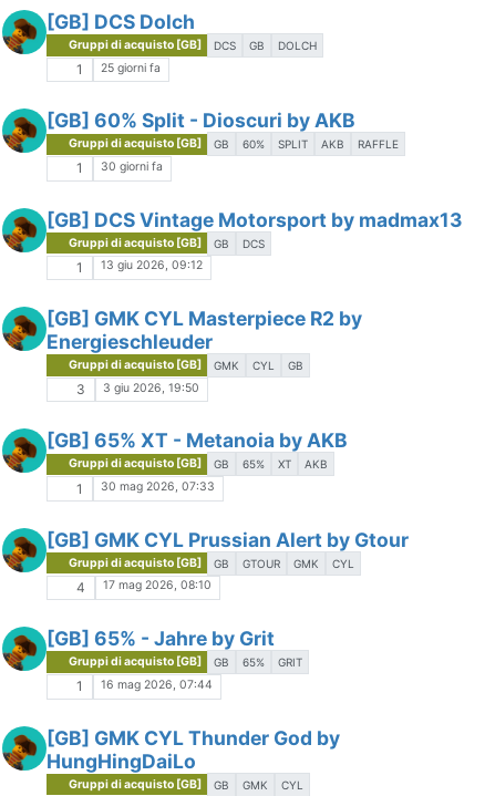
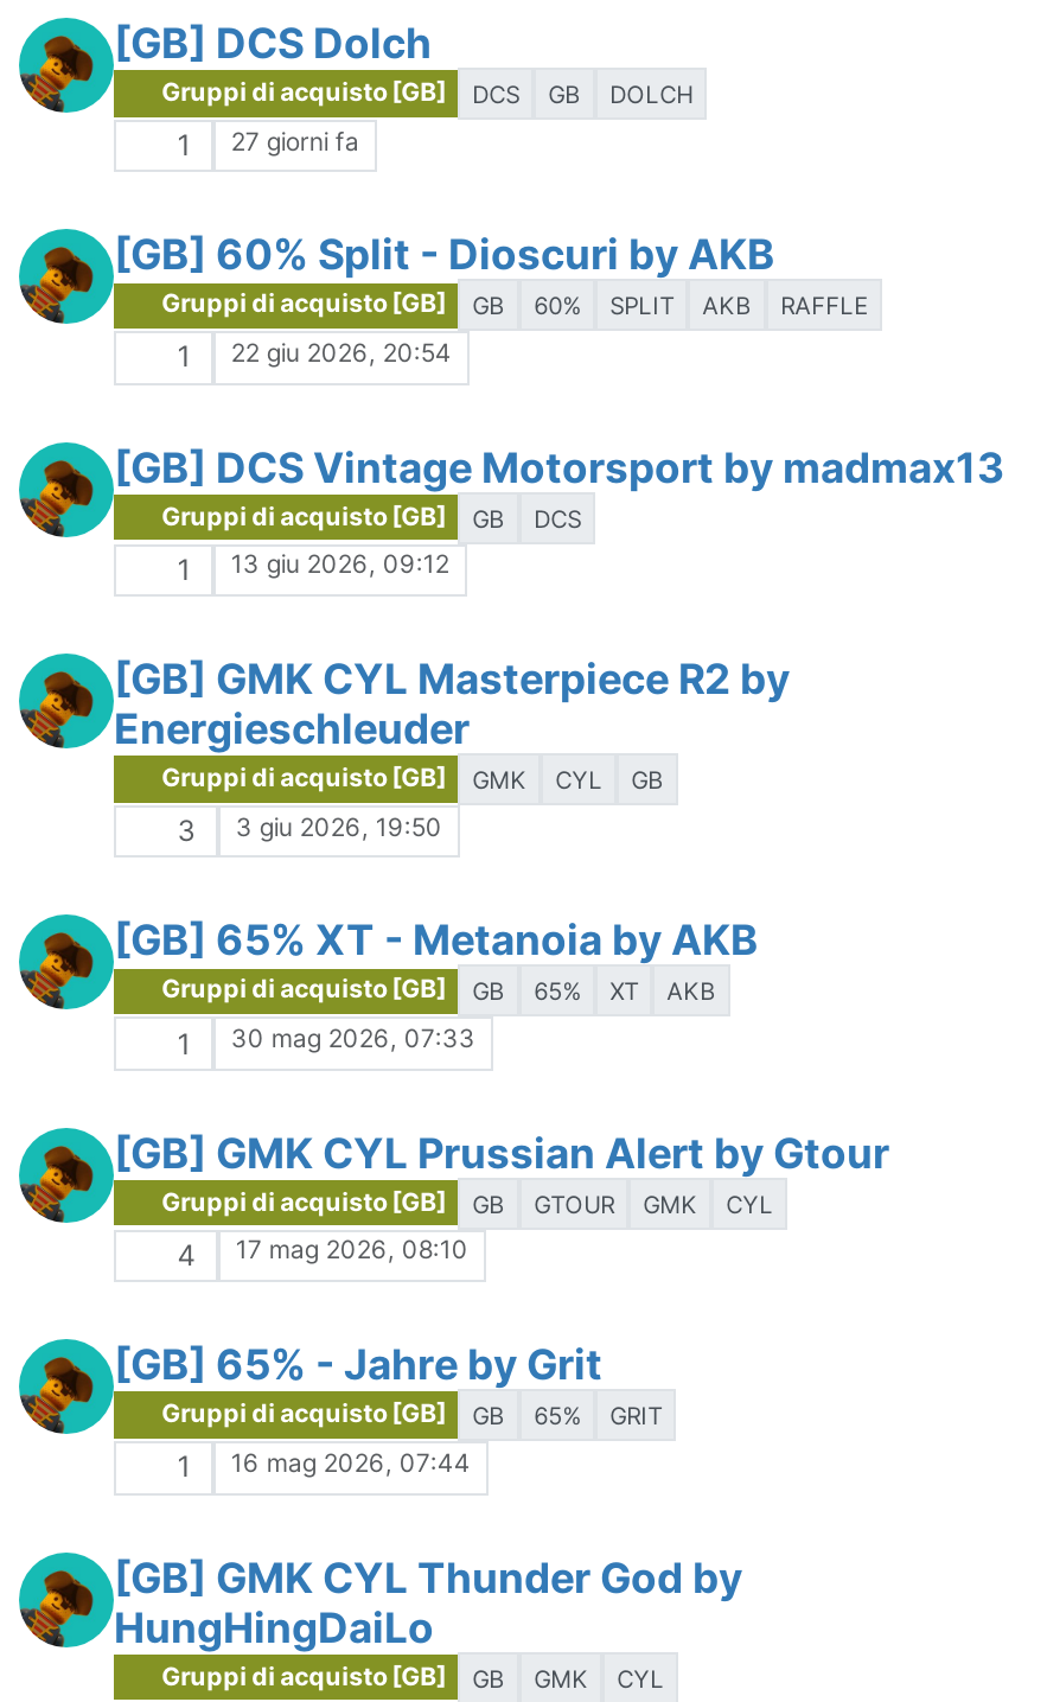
[76,60,161,78] 1 25 giorni fa -> [177,126,359,163] 1 27 giorni fa
[76,159,163,176] 1 30 giorni fa -> [177,338,452,375] 1 22 giu 2026, 20:54

